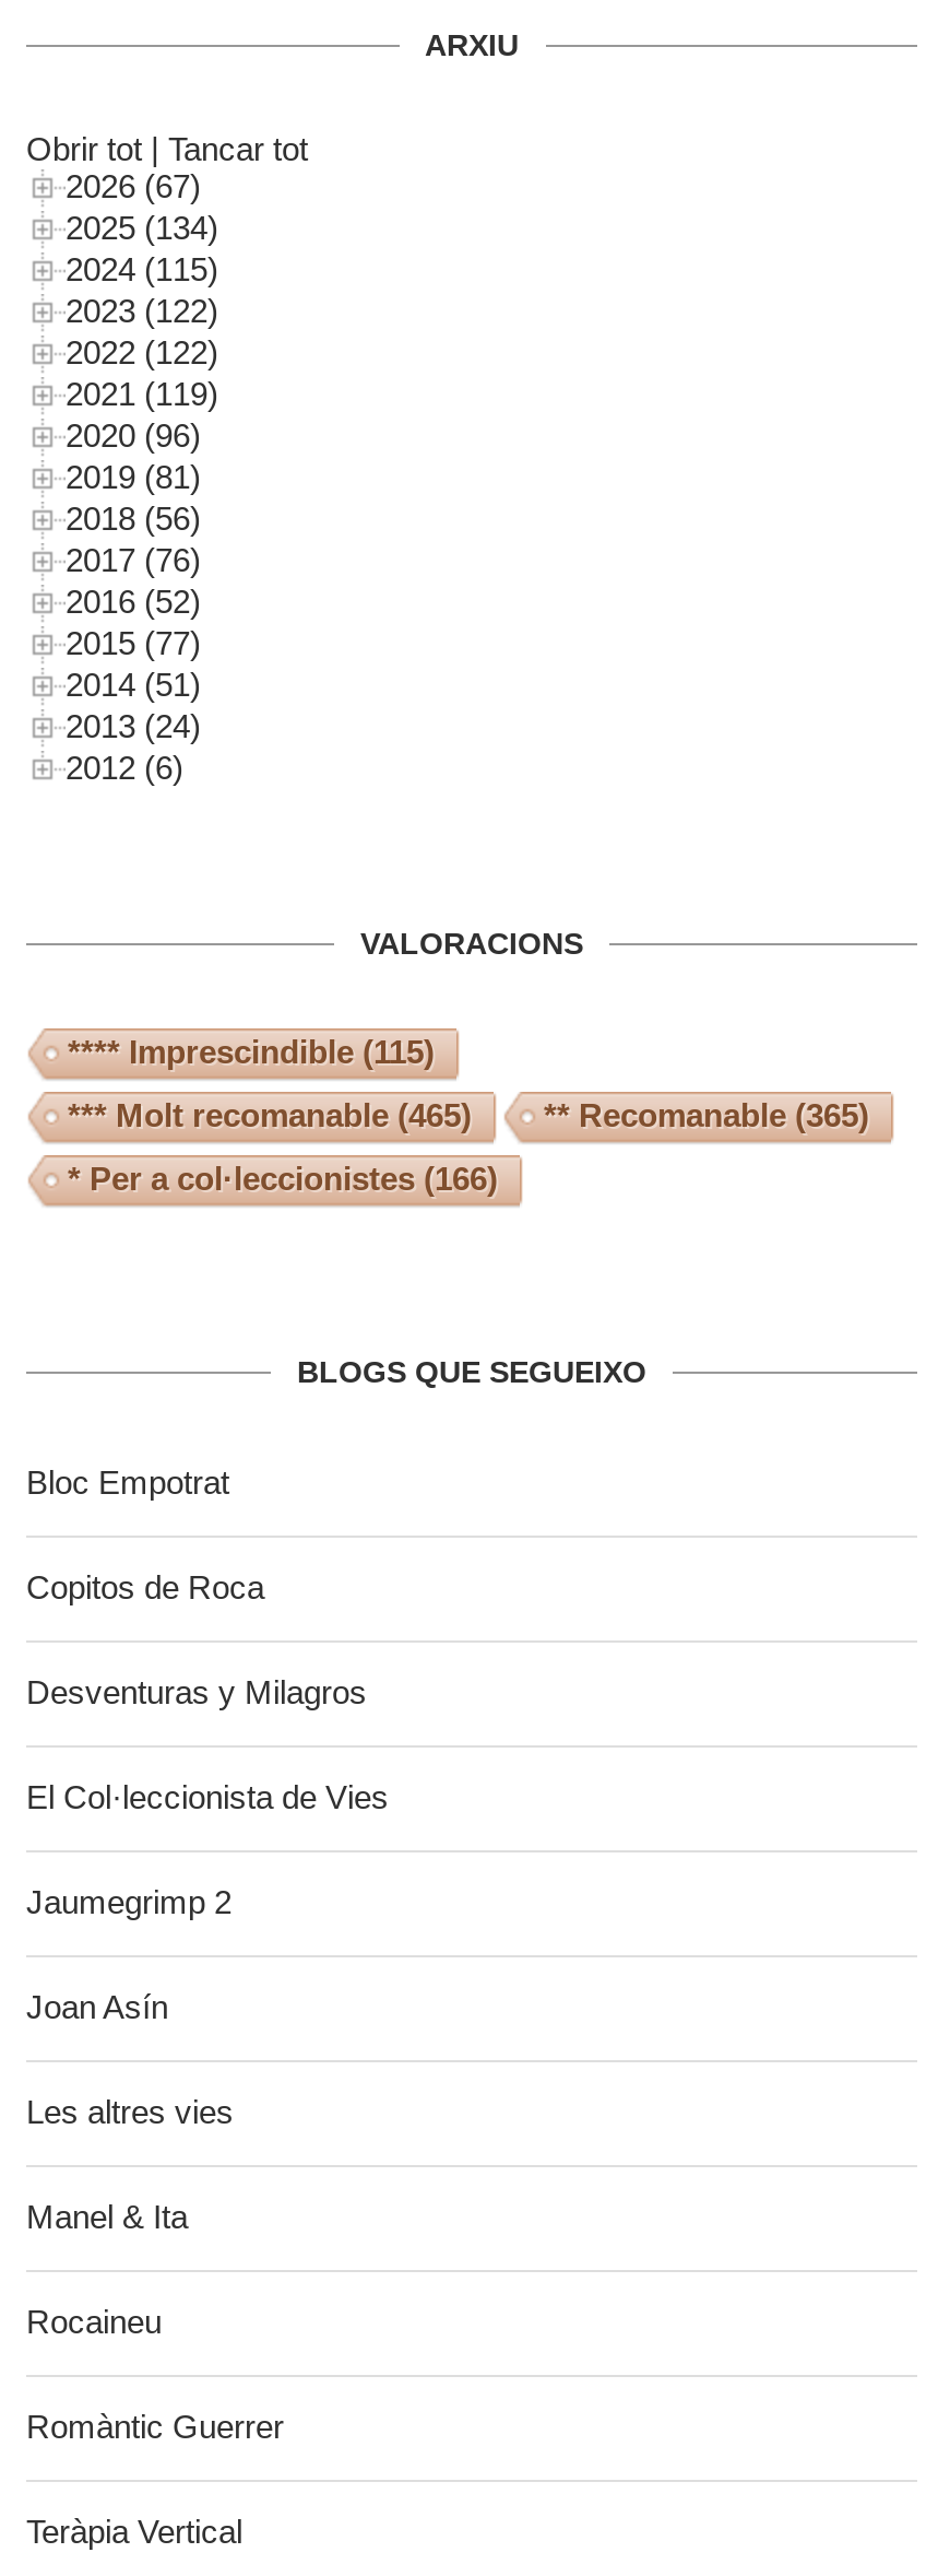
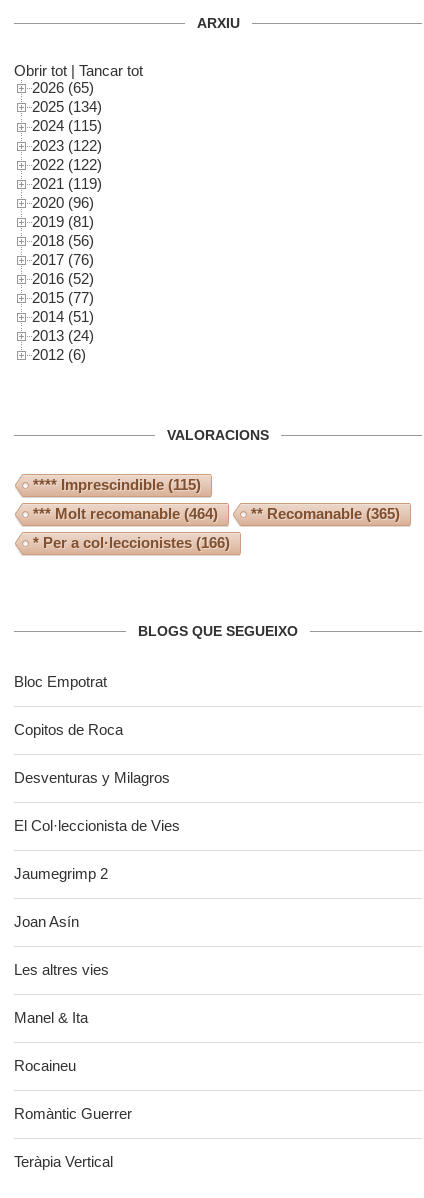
[66,167,201,204] 2026 (67) -> [32,79,94,96] 2026 (65)
[68,1097,472,1134] *** Molt recomanable (465) -> [33,505,218,522] *** Molt recomanable (464)

